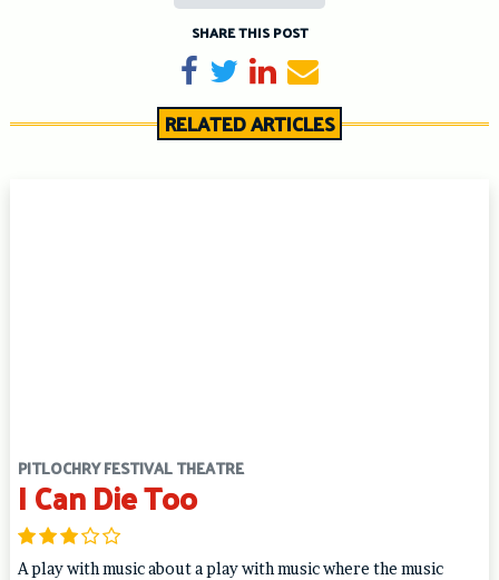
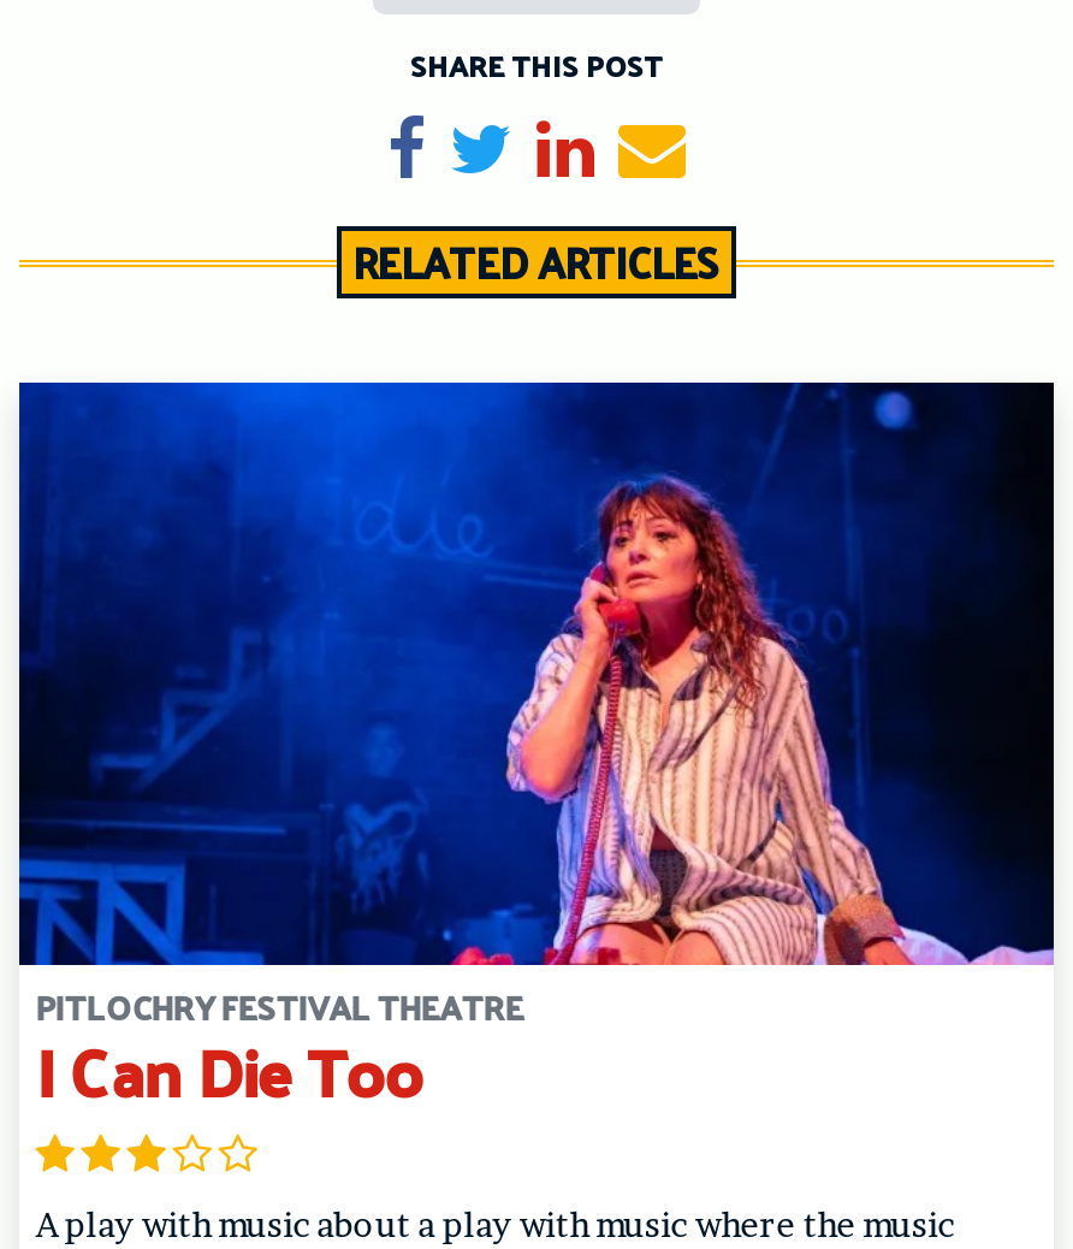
none -> [17,380,1056,967] [image]

